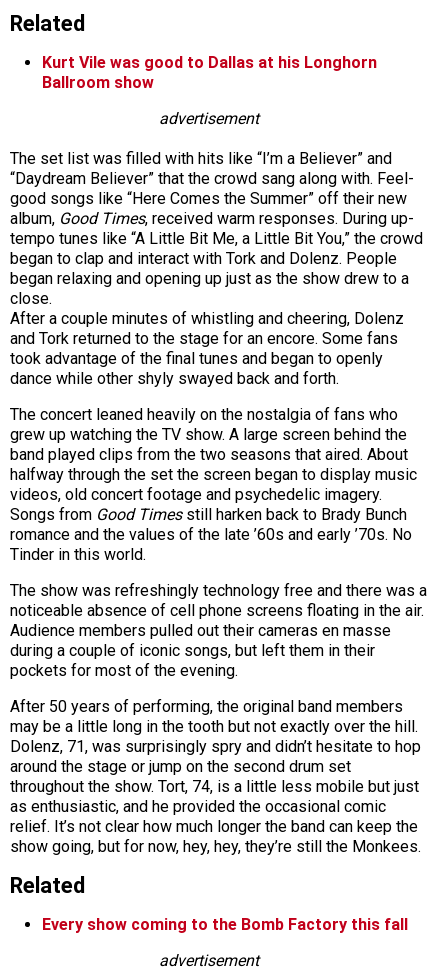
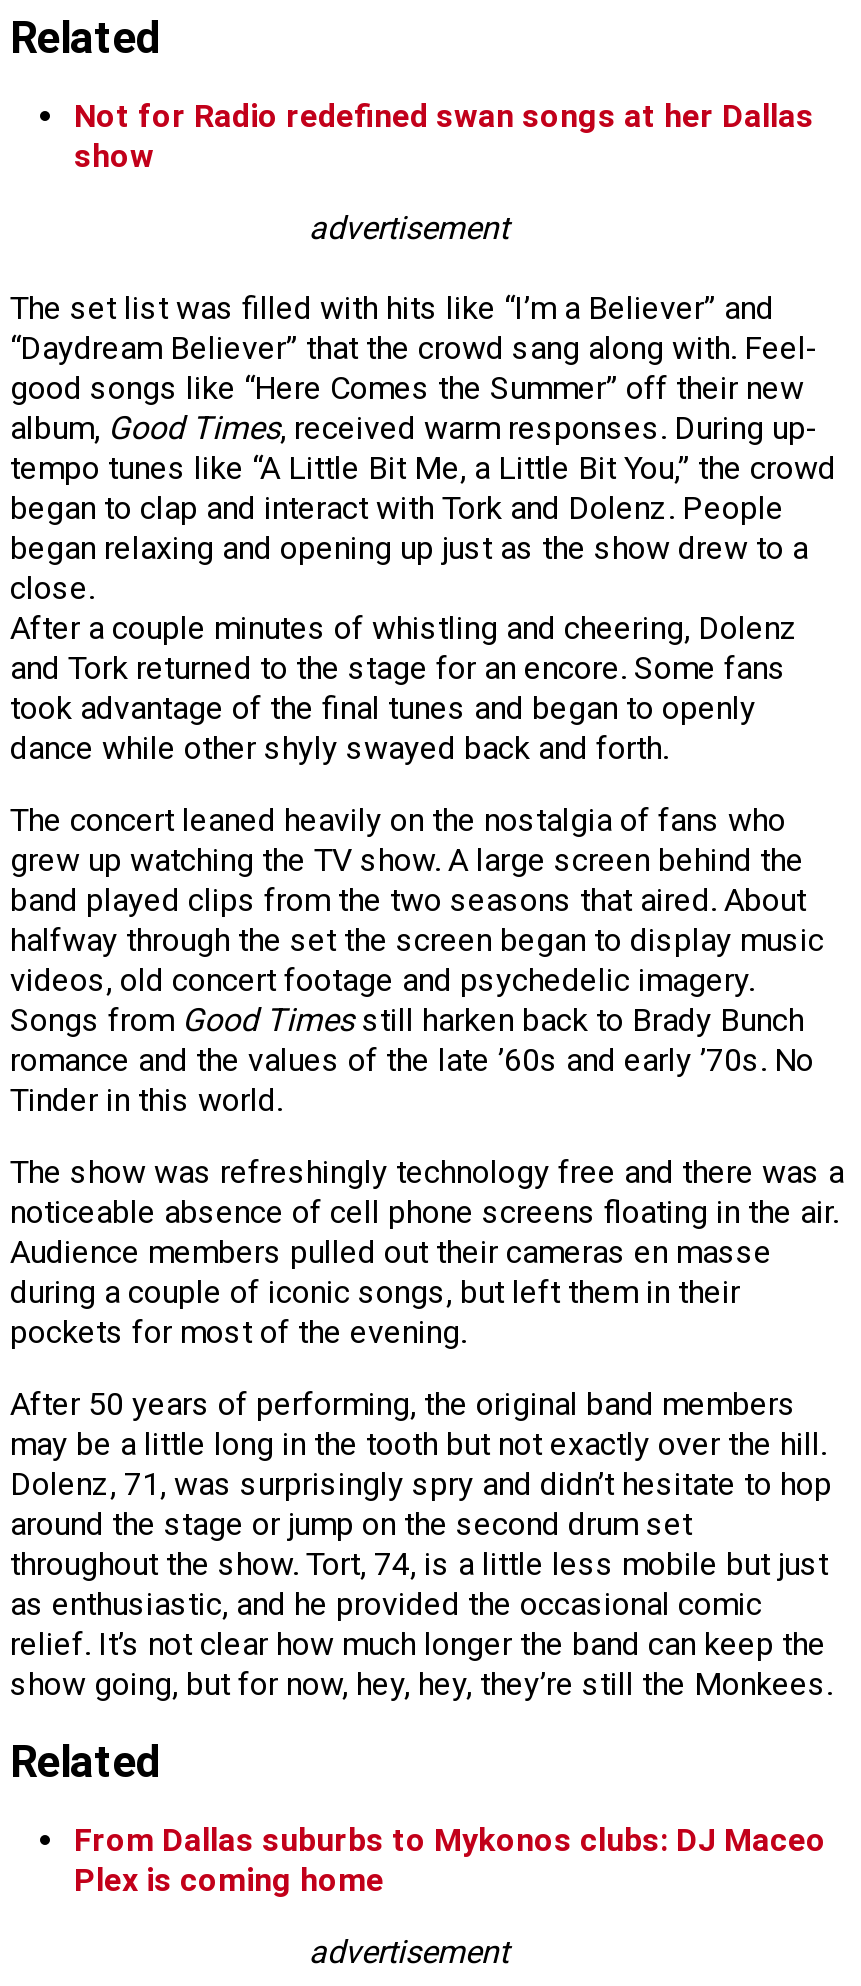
[42,53,377,92] Kurt Vile was good to Dallas at his Longhorn | Ballroom show -> [74,96,814,174] Not for Radio redefined swan songs at her Dallas | show
[42,915,408,934] Every show coming to the Bomb Factory this fall -> [74,1820,826,1898] From Dallas suburbs to Mykonos clubs: DJ Maceo | Plex is coming home

